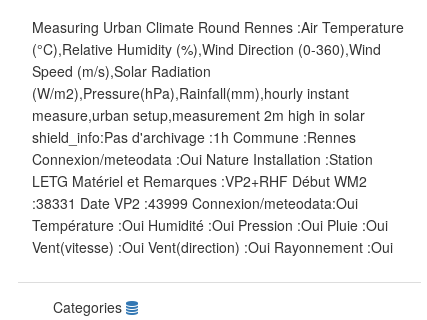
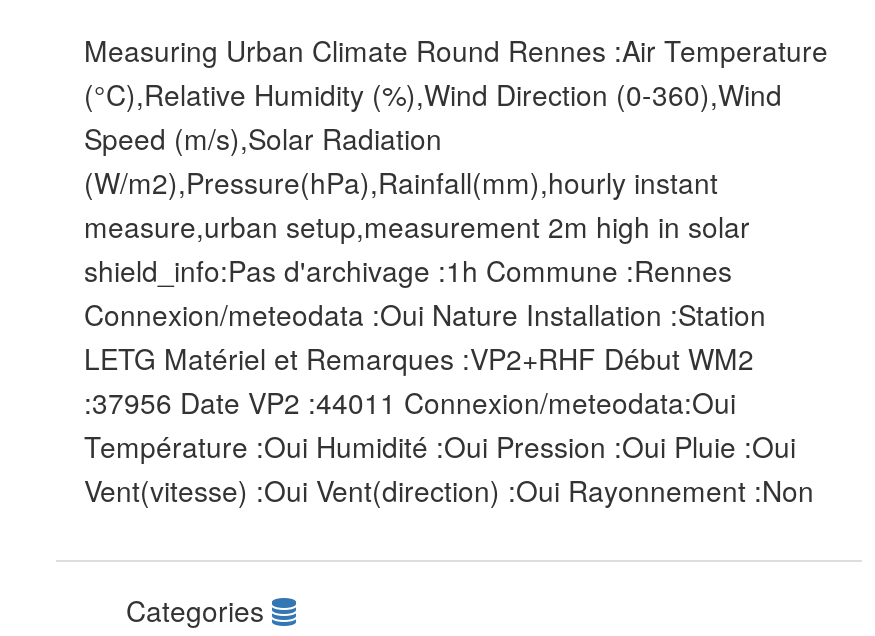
[32,193,358,213] :38331 Date VP2 :43999 Connexion/meteodata:Oui -> [84,382,736,422] :37956 Date VP2 :44011 Connexion/meteodata:Oui
[32,237,393,257] Vent(vitesse) :Oui Vent(direction) :Oui Rayonnement :Oui -> [84,470,814,510] Vent(vitesse) :Oui Vent(direction) :Oui Rayonnement :Non

